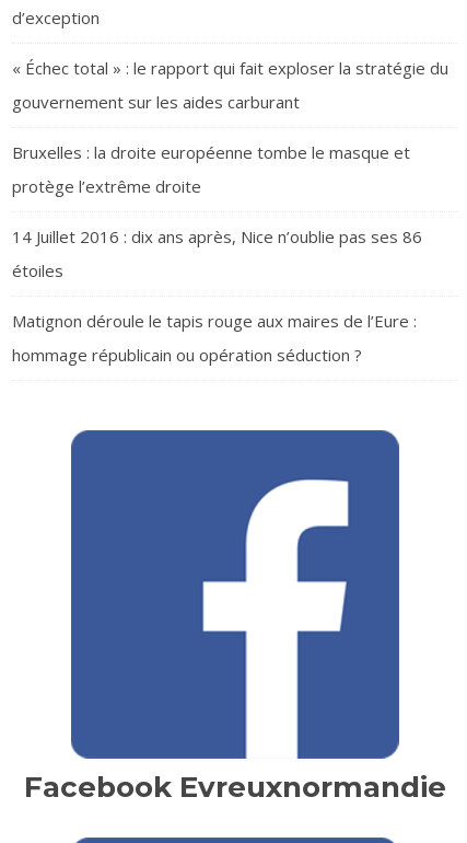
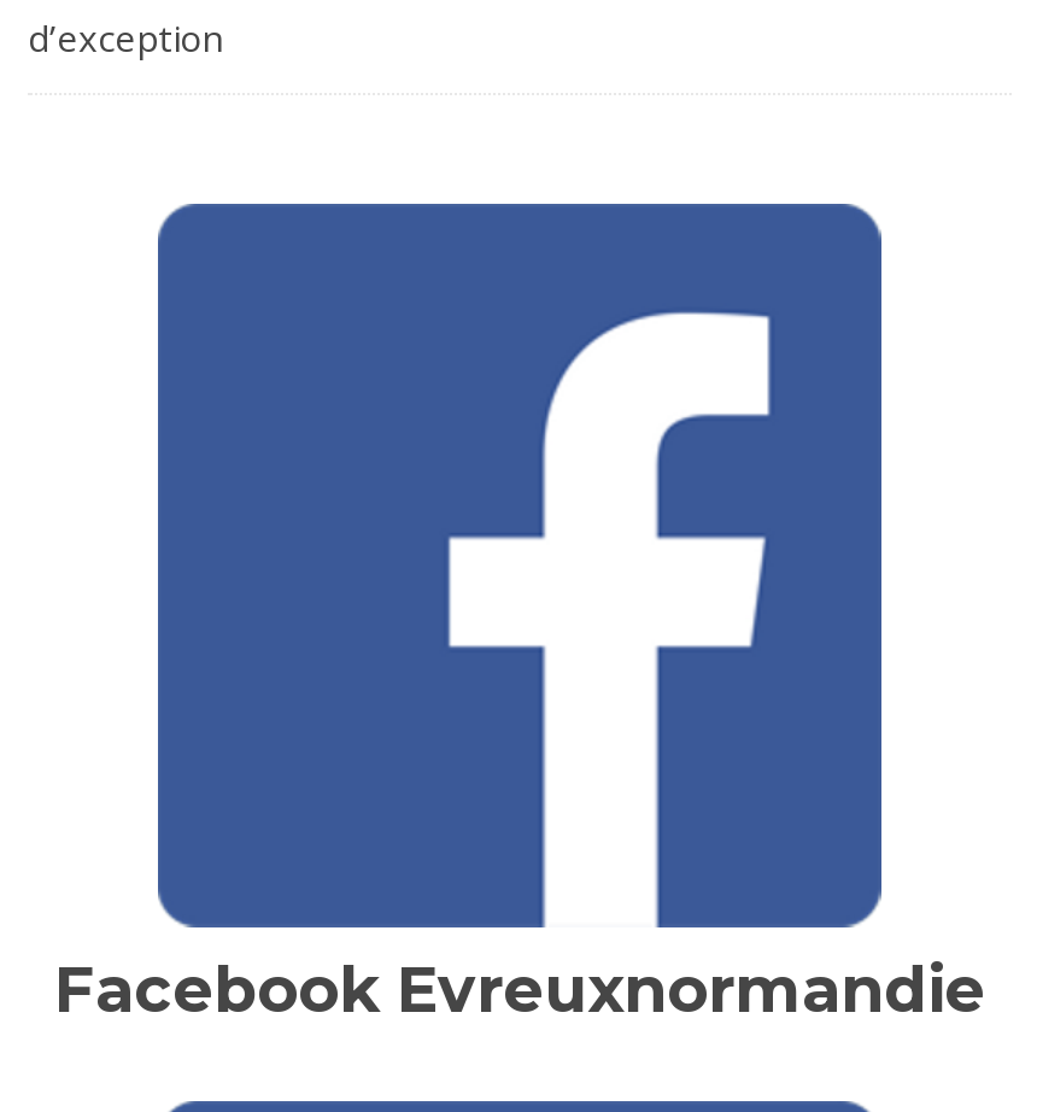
[12,57,448,366] « Échec total » : le rapport qui fait exploser la stratégie du | gouvernement sur les aides carburant | Bruxelles : la droite européenne tombe le masque et | protège l’extrême droite | 14 Juillet 2016 : dix ans après, Nice n’oublie pas ses 86 | étoiles | Matignon déroule le tapis rouge aux maires de l’Eure : | hommage républicain ou opération séduction ? -> none

